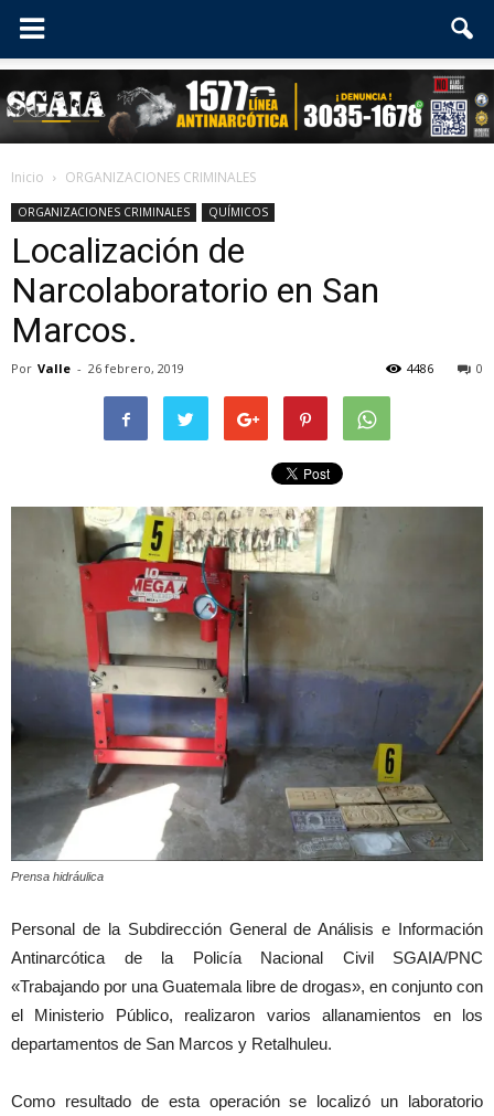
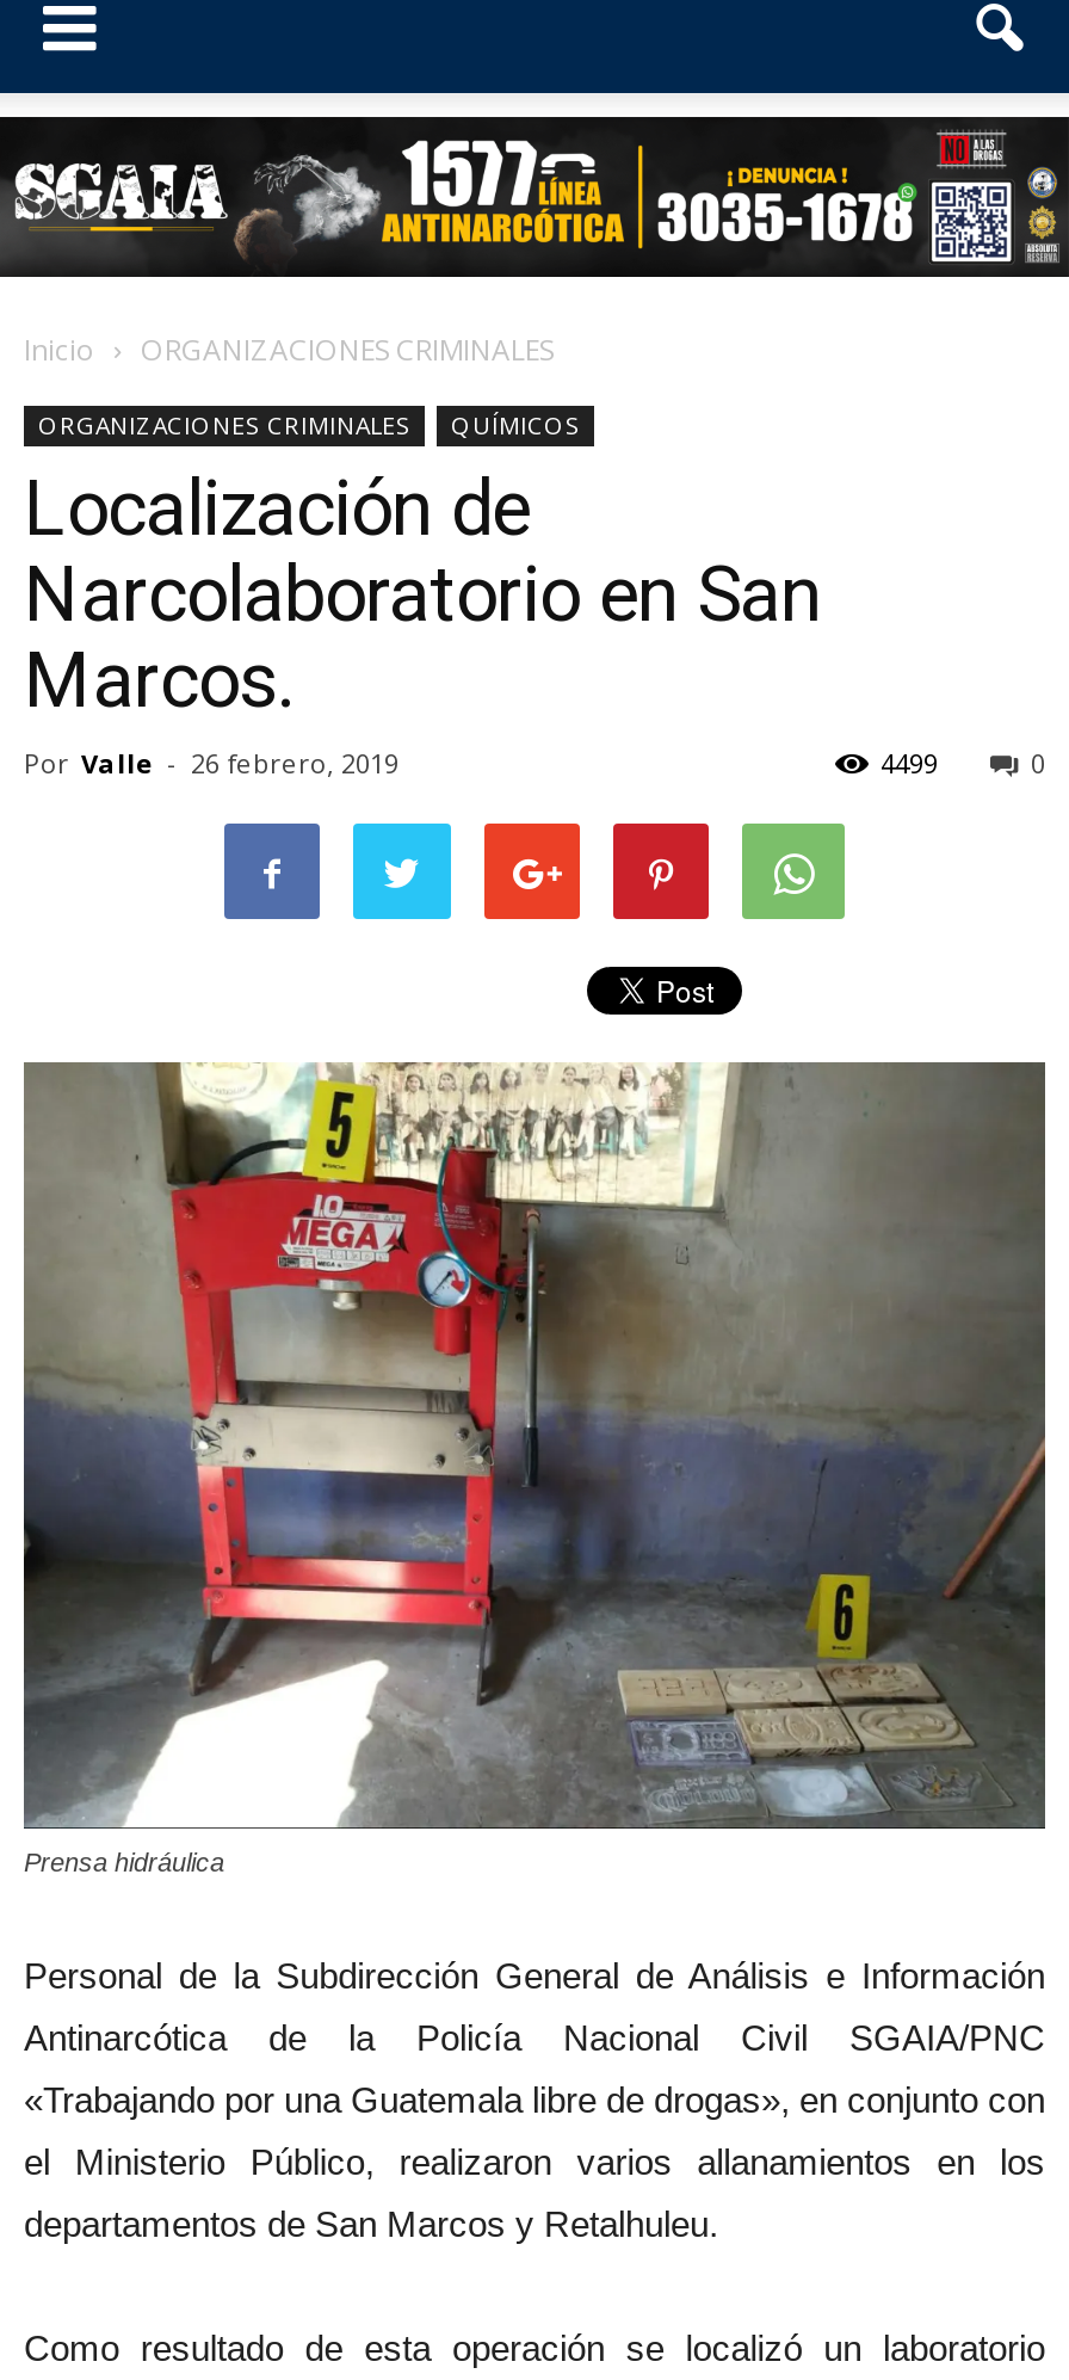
[407,360,433,376] 4486 -> [880,745,938,781] 4499

